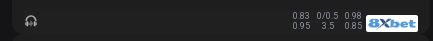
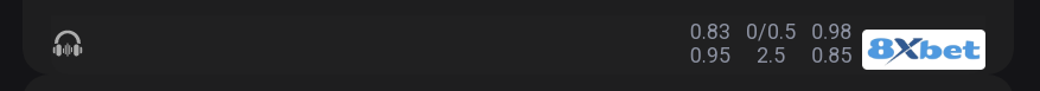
[293,21,362,31] 0.95 3.5 0.85 -> [690,44,852,67] 0.95 2.5 0.85

